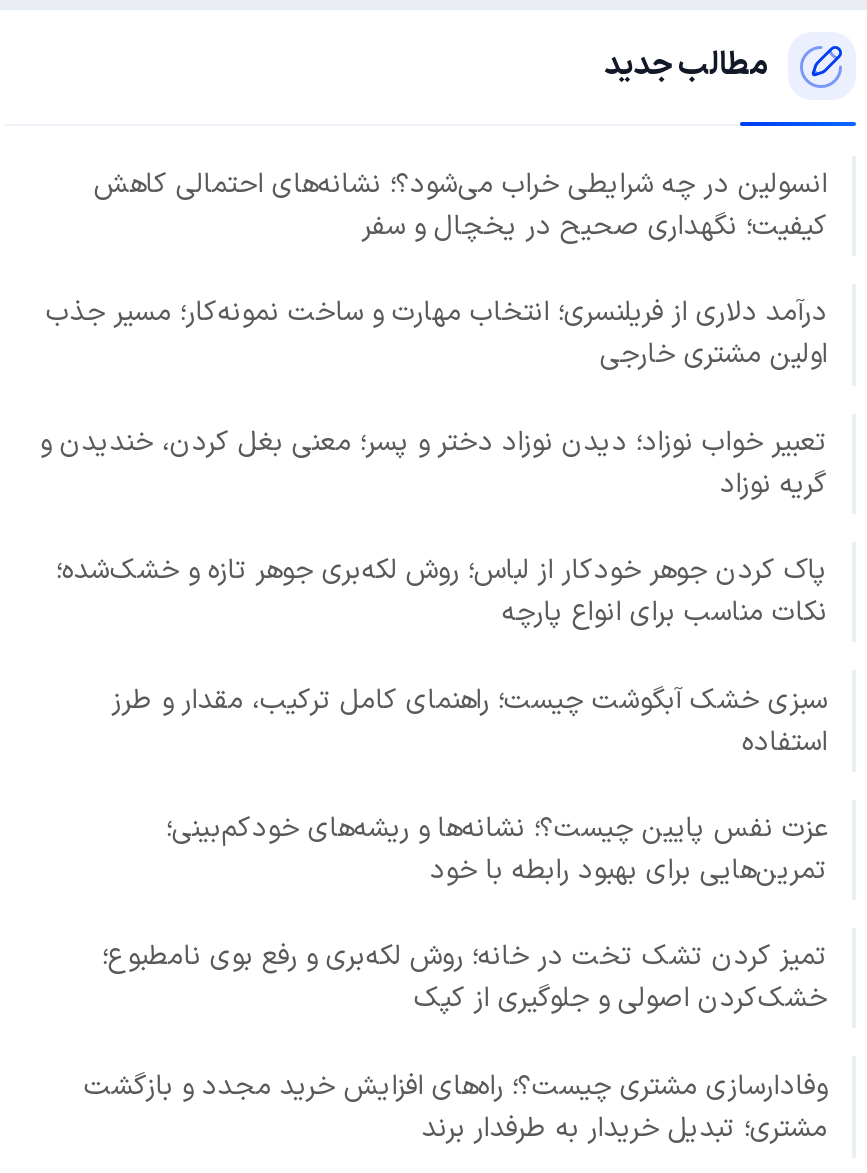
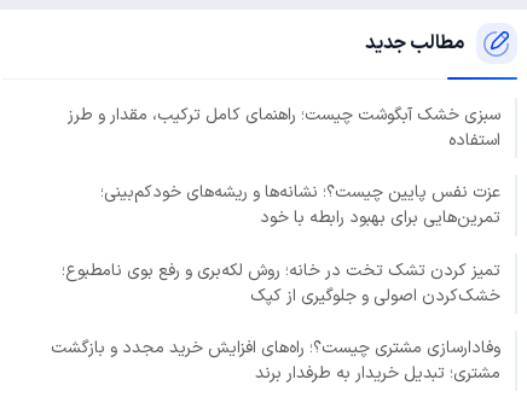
[40,164,828,634] انسولین در چه شرایطی خراب می‌شود؟؛ نشانه‌های احتمالی کاهش | کیفیت؛ نگهداری صحیح در یخچال و سفر | درآمد دلاری از فریلنسری؛ انتخاب مهارت و ساخت نمونه‌کار؛ مسیر جذب | اولین مشتری خارجی | تعبیر خواب نوزاد؛ دیدن نوزاد دختر و پسر؛ معنی بغل کردن، خندیدن و | گریه نوزاد | پاک کردن جوهر خودکار از لباس؛ روش لکه‌بری جوهر تازه و خشک‌شده؛ | نکات مناسب برای انواع پارچه -> none

